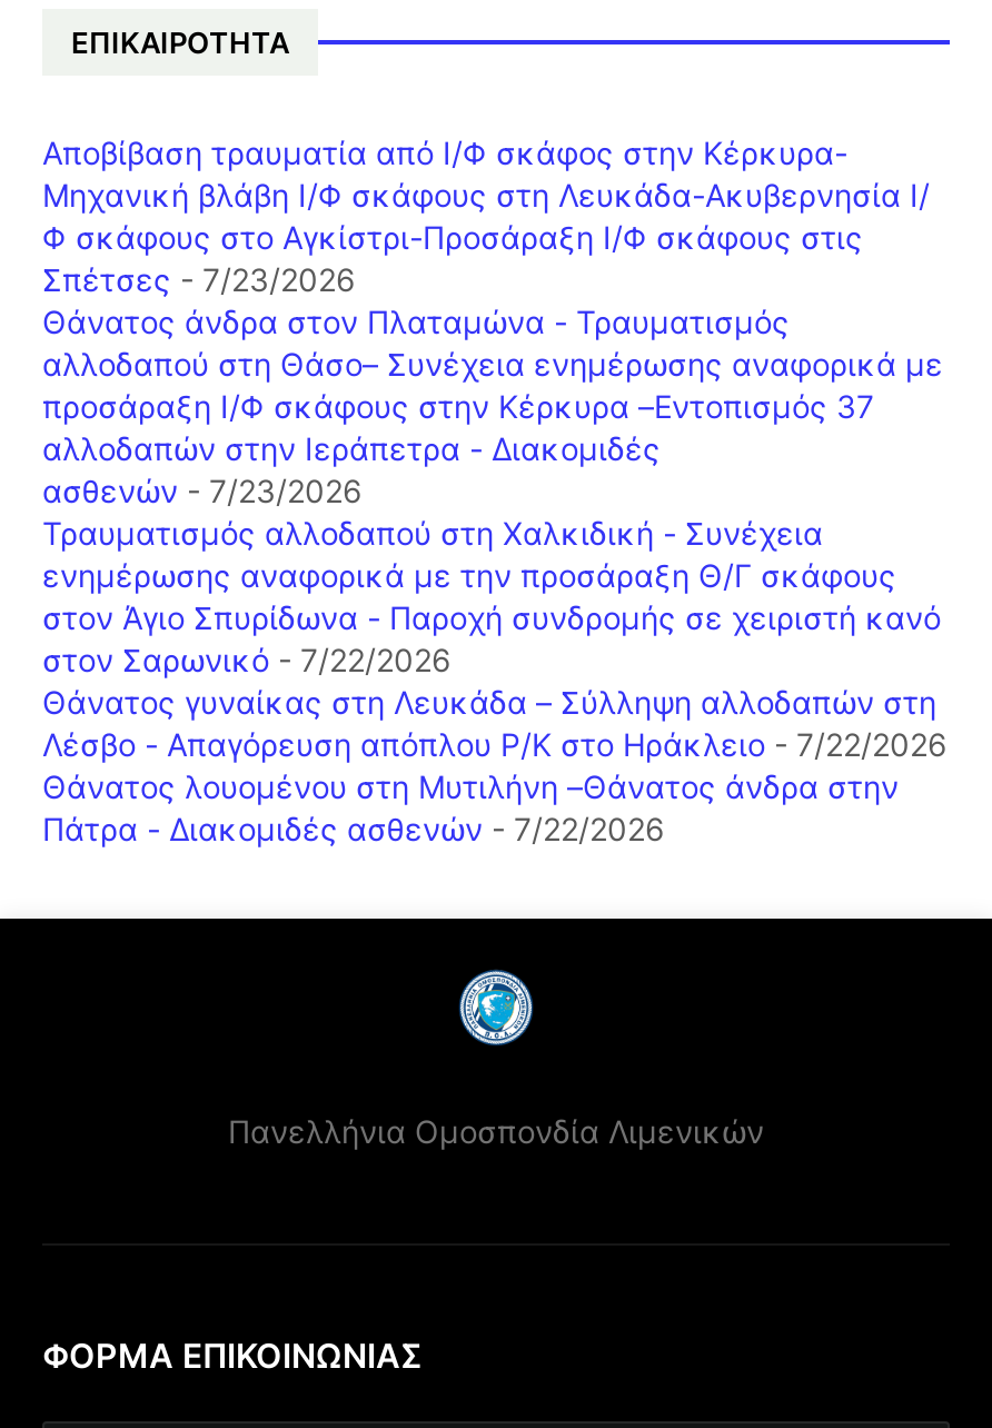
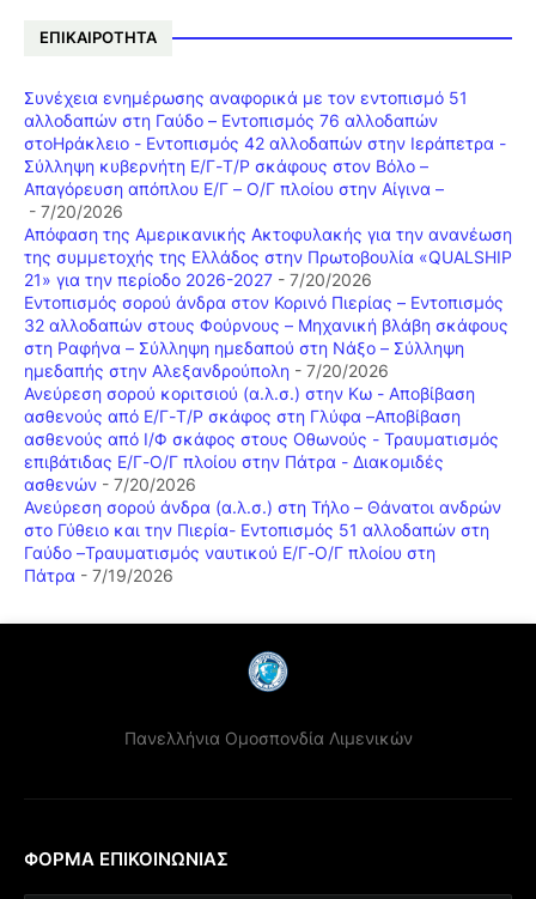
[42,134,948,848] Αποβίβαση τραυματία από Ι/Φ σκάφος στην Κέρκυρα- | Μηχανική βλάβη Ι/Φ σκάφους στη Λευκάδα-Ακυβερνησία Ι/ | Φ σκάφους στο Αγκίστρι-Προσάραξη Ι/Φ σκάφους στις | Σπέτσες - 7/23/2026 | Θάνατος άνδρα στον Πλαταμώνα - Τραυματισμός | αλλοδαπού στη Θάσο– Συνέχεια ενημέρωσης αναφορικά με | προσάραξη Ι/Φ σκάφους στην Κέρκυρα –Εντοπισμός 37 | αλλοδαπών στην Ιεράπετρα - Διακομιδές | ασθενών - 7/23/2026 | Τραυματισμός αλλοδαπού στη Χαλκιδική - Συνέχεια | ενημέρωσης αναφορικά με την προσάραξη Θ/Γ σκάφους | στον Άγιο Σπυρίδωνα - Παροχή συνδρομής σε χειριστή κανό | στον Σαρωνικό - 7/22/2026 | Θάνατος γυναίκας στη Λευκάδα – Σύλληψη αλλοδαπών στη | Λέσβο - Απαγόρευση απόπλου Ρ/Κ στο Ηράκλειο - 7/22/2026 | Θάνατος λουομένου στη Μυτιλήνη –Θάνατος άνδρα στην | Πάτρα - Διακομιδές ασθενών - 7/22/2026 -> [24,87,512,585] Συνέχεια ενημέρωσης αναφορικά με τον εντοπισμό 51 | αλλοδαπών στη Γαύδο – Εντοπισμός 76 αλλοδαπών | στoΗράκλειο - Εντοπισμός 42 αλλοδαπών στην Ιεράπετρα - | Σύλληψη κυβερνήτη Ε/Γ-Τ/Ρ σκάφους στον Βόλο – | Απαγόρευση απόπλου Ε/Γ – Ο/Γ πλοίου στην Αίγινα – | - 7/20/2026 | Απόφαση της Αμερικανικής Ακτοφυλακής για την ανανέωση | της συμμετοχής της Ελλάδος στην Πρωτοβουλία «QUALSHIP | 21» για την περίοδο 2026-2027 - 7/20/2026 | Εντοπισμός σορού άνδρα στον Κορινό Πιερίας – Εντοπισμός | 32 αλλοδαπών στους Φούρνους – Μηχανική βλάβη σκάφους | στη Ραφήνα – Σύλληψη ημεδαπού στη Νάξο – Σύλληψη | ημεδαπής στην Αλεξανδρούπολη - 7/20/2026 | Ανεύρεση σορού κοριτσιού (α.λ.σ.) στην Κω - Αποβίβαση | ασθενούς από Ε/Γ-Τ/Ρ σκάφος στη Γλύφα –Αποβίβαση | ασθενούς από Ι/Φ σκάφος στους Οθωνούς - Τραυματισμός | επιβάτιδας Ε/Γ-Ο/Γ πλοίου στην Πάτρα - Διακομιδές | ασθενών - 7/20/2026 | Ανεύρεση σορού άνδρα (α.λ.σ.) στη Τήλο – Θάνατοι ανδρών | στο Γύθειο και την Πιερία- Εντοπισμός 51 αλλοδαπών στη | Γαύδο –Τραυματισμός ναυτικού Ε/Γ-Ο/Γ πλοίου στη | Πάτρα - 7/19/2026

